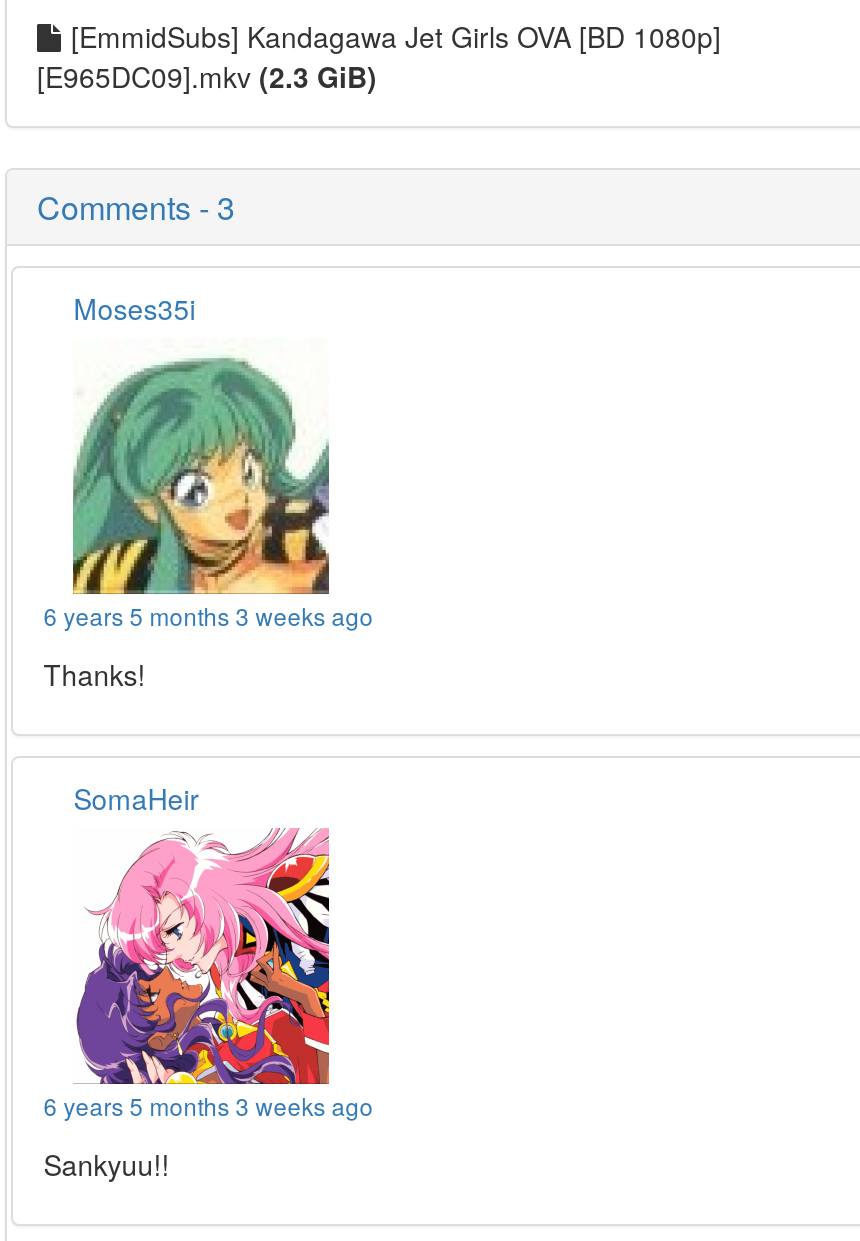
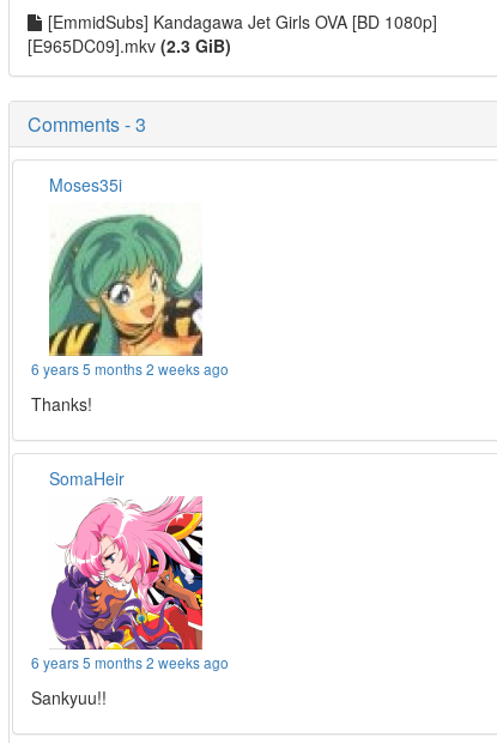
[43,598,373,632] 6 years 5 months 3 weeks ago -> [31,358,229,379] 6 years 5 months 2 weeks ago
[43,1088,373,1122] 6 years 5 months 3 weeks ago -> [31,652,229,672] 6 years 5 months 2 weeks ago

